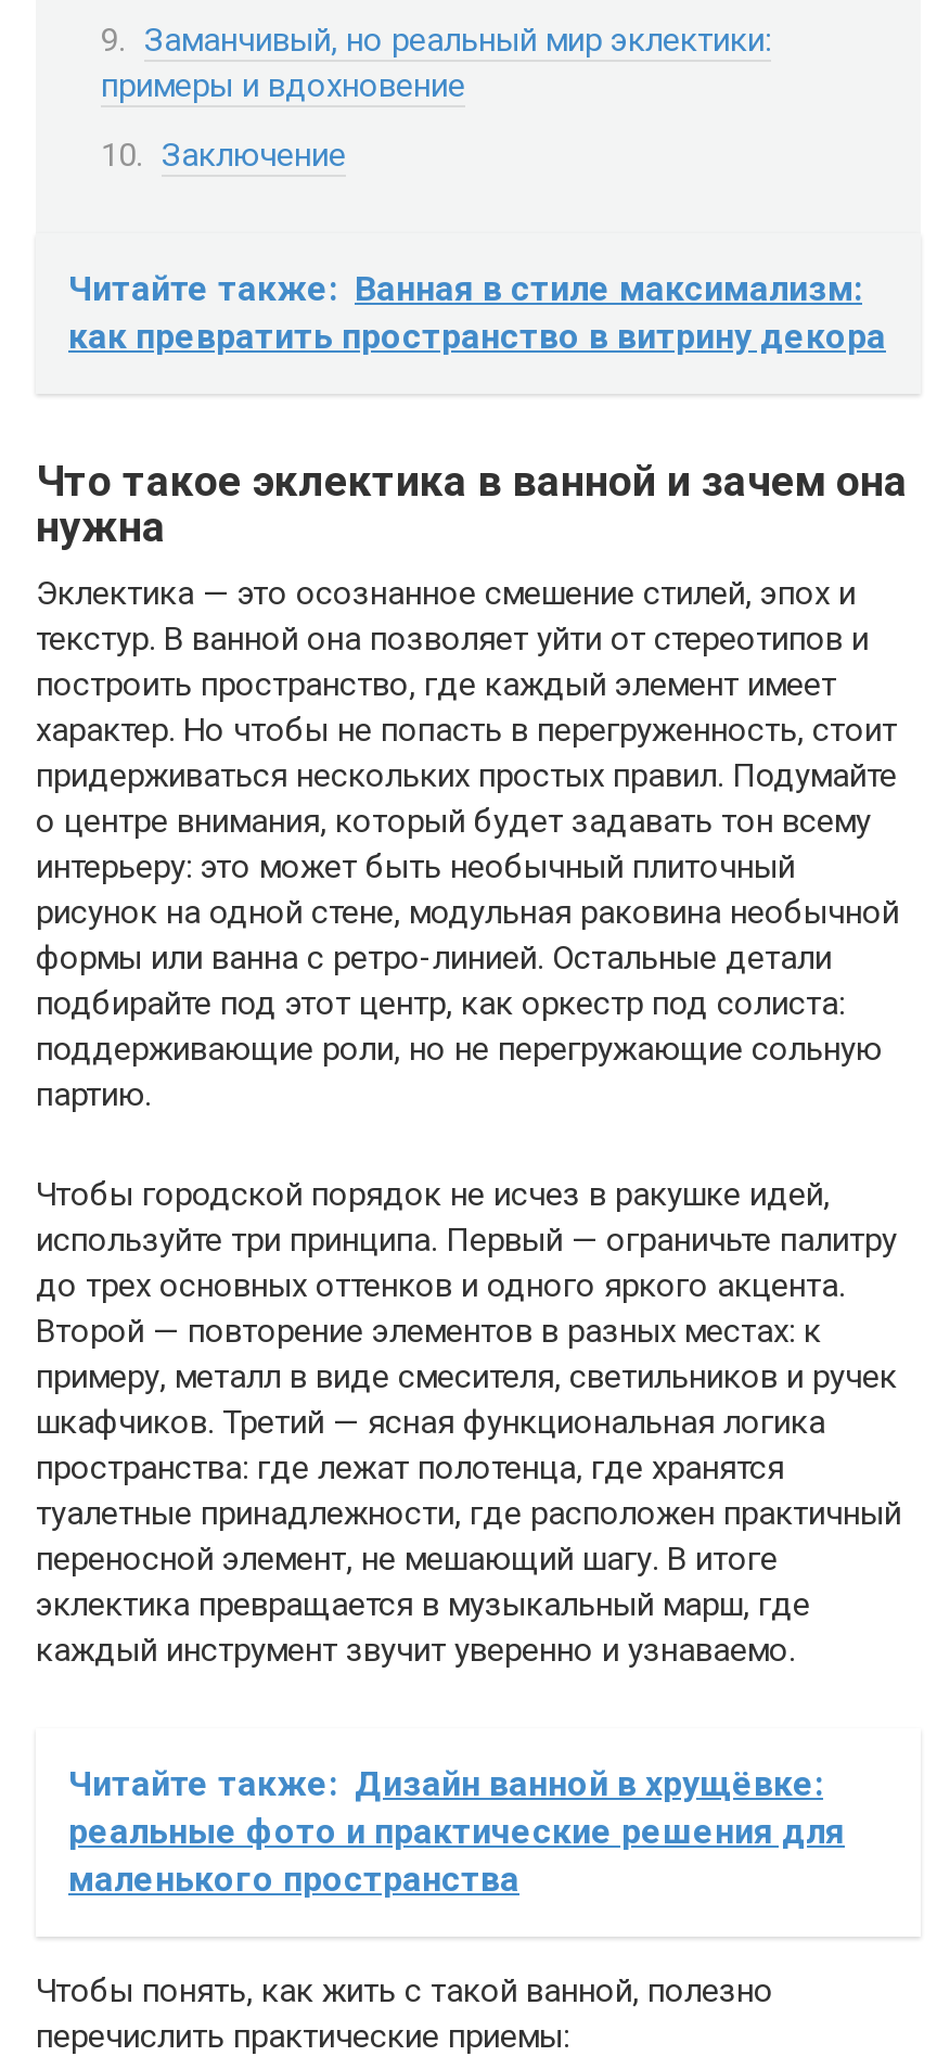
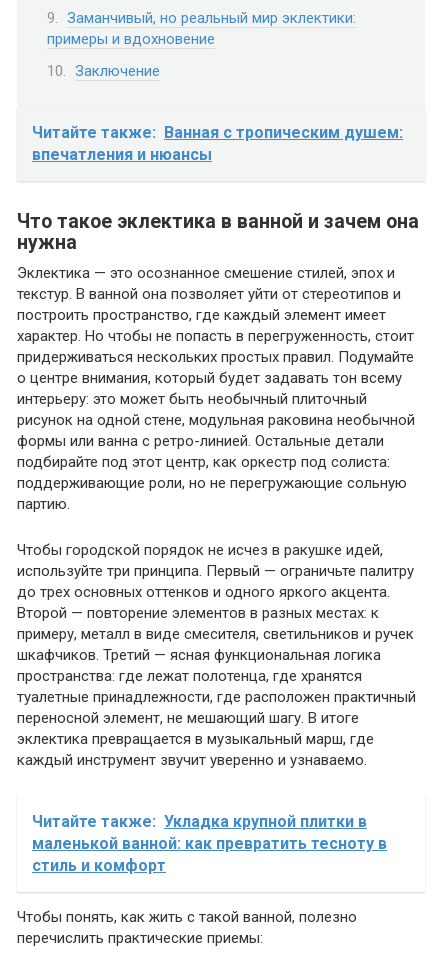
[68,268,886,357] Читайте также: Ванная в стиле максимализм: | как превратить пространство в витрину декора -> [32,123,403,164] Читайте также: Ванная с тропическим душем: | впечатления и нюансы
[68,1763,845,1900] Читайте также: Дизайн ванной в хрущёвке: | реальные фото и практические решения для | маленького пространства -> [32,812,387,875] Читайте также: Укладка крупной плитки в | маленькой ванной: как превратить тесноту в | стиль и комфорт

